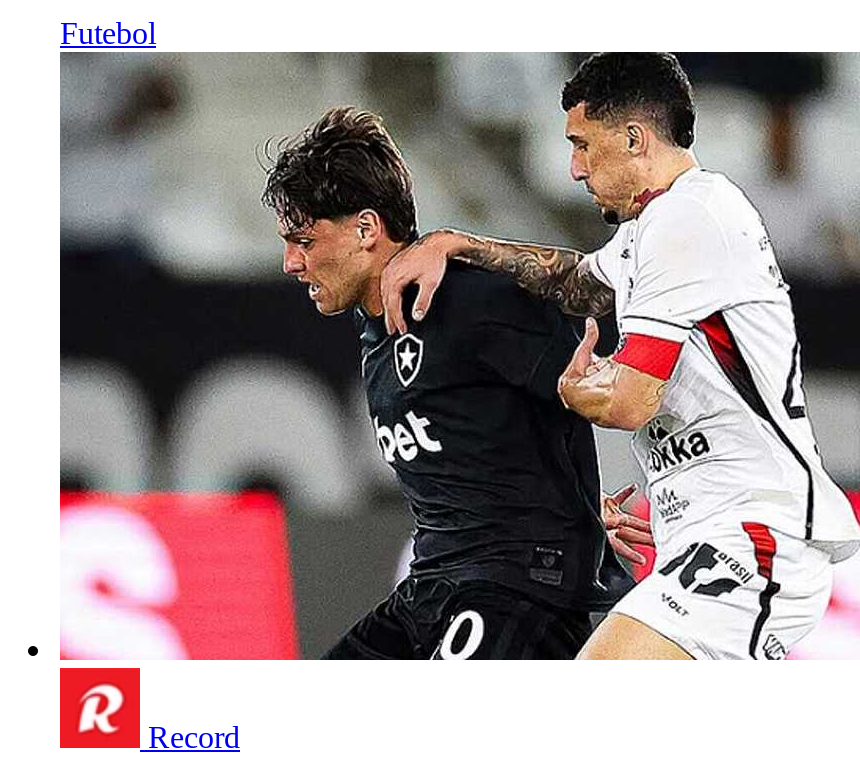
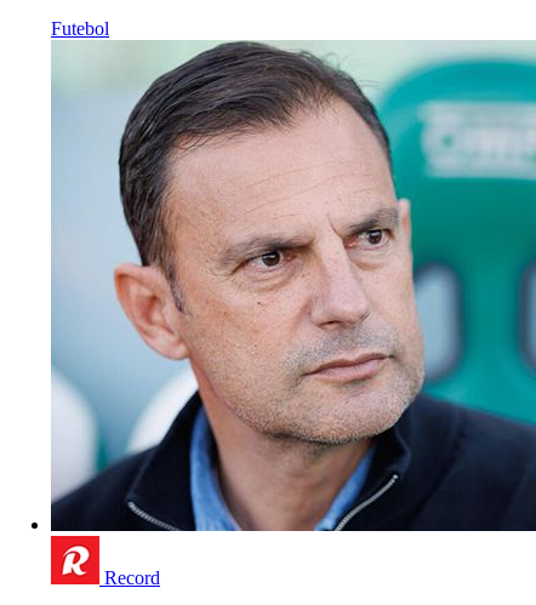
[58,51,854,669] [image] -> [50,40,532,532] [image]

